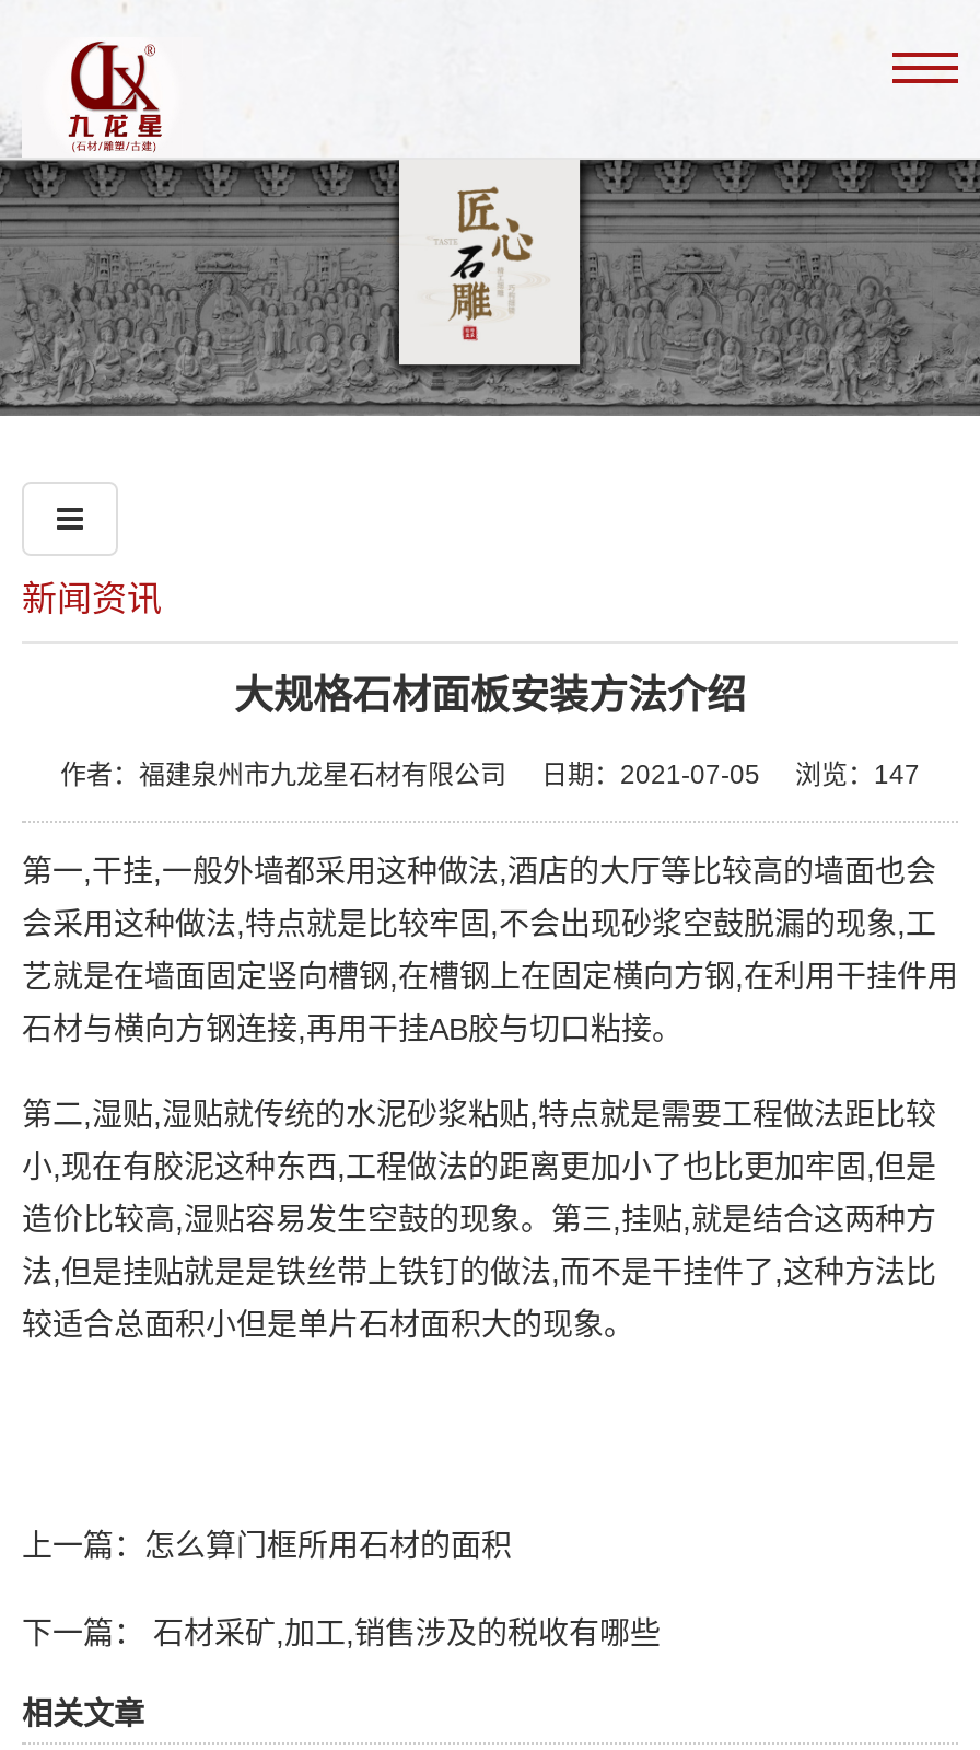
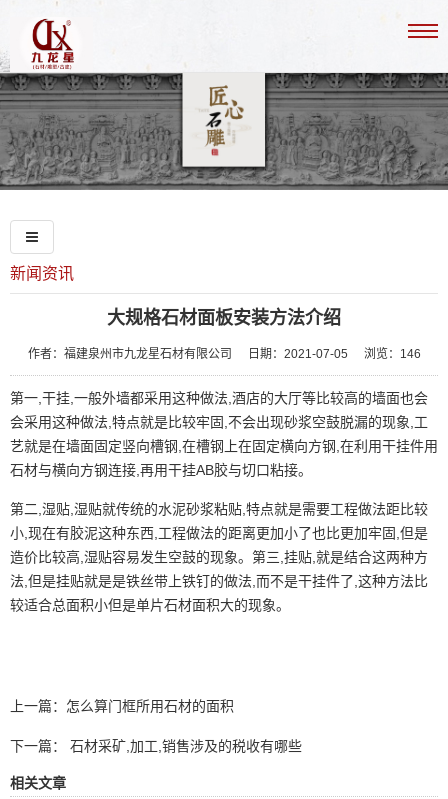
[60,759,920,790] 作者：福建泉州市九龙星石材有限公司 日期：2021-07-05 浏览：147 -> [27,347,420,361] 作者：福建泉州市九龙星石材有限公司 日期：2021-07-05 浏览：146

